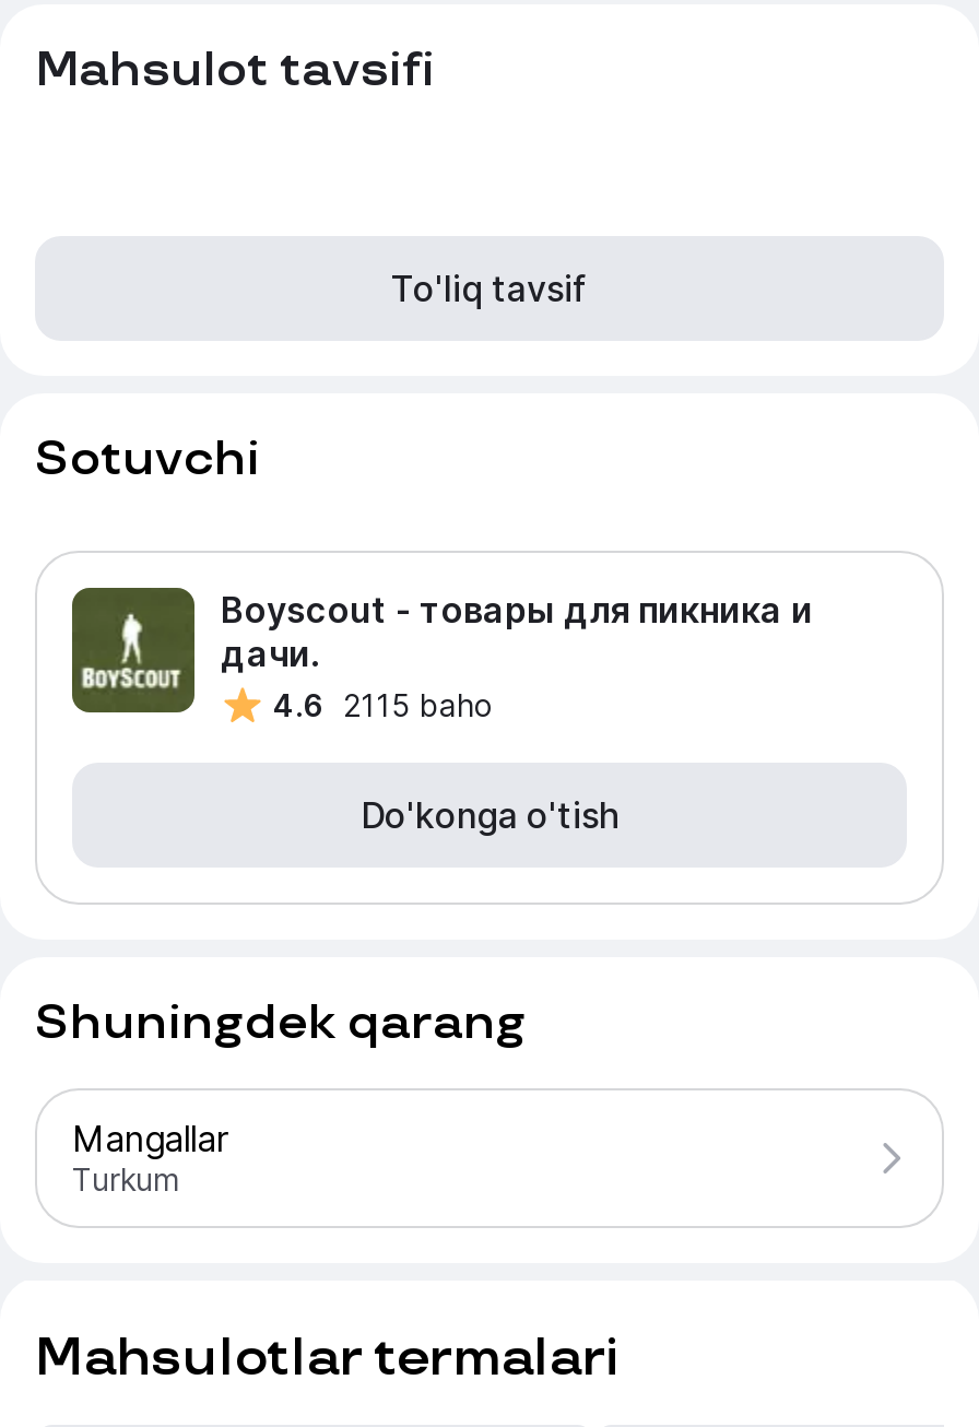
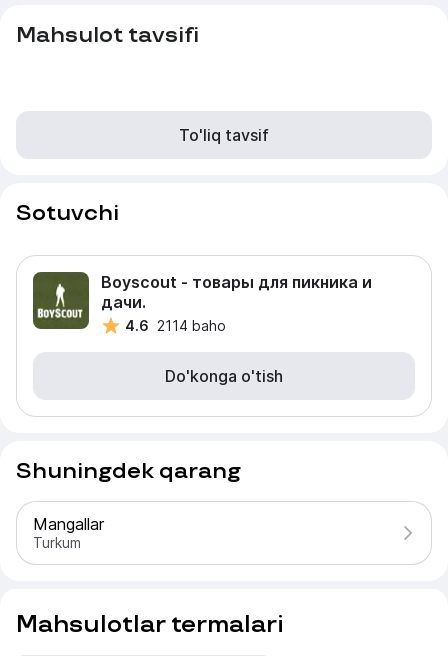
[273,687,494,724] 4.6 2115 baho -> [125,317,226,334] 4.6 2114 baho

